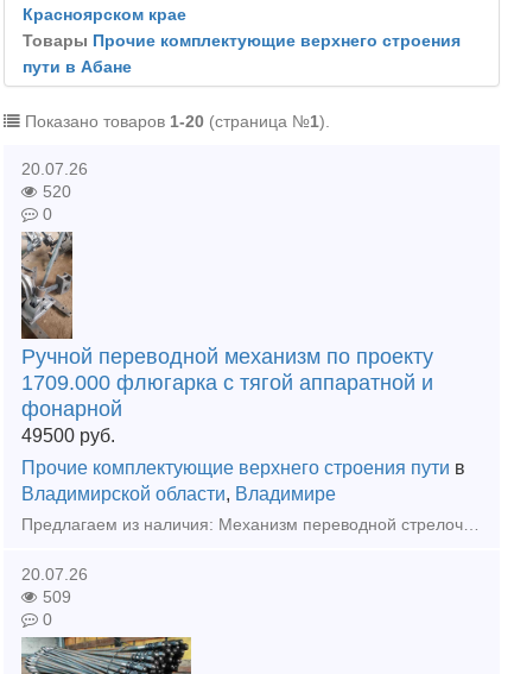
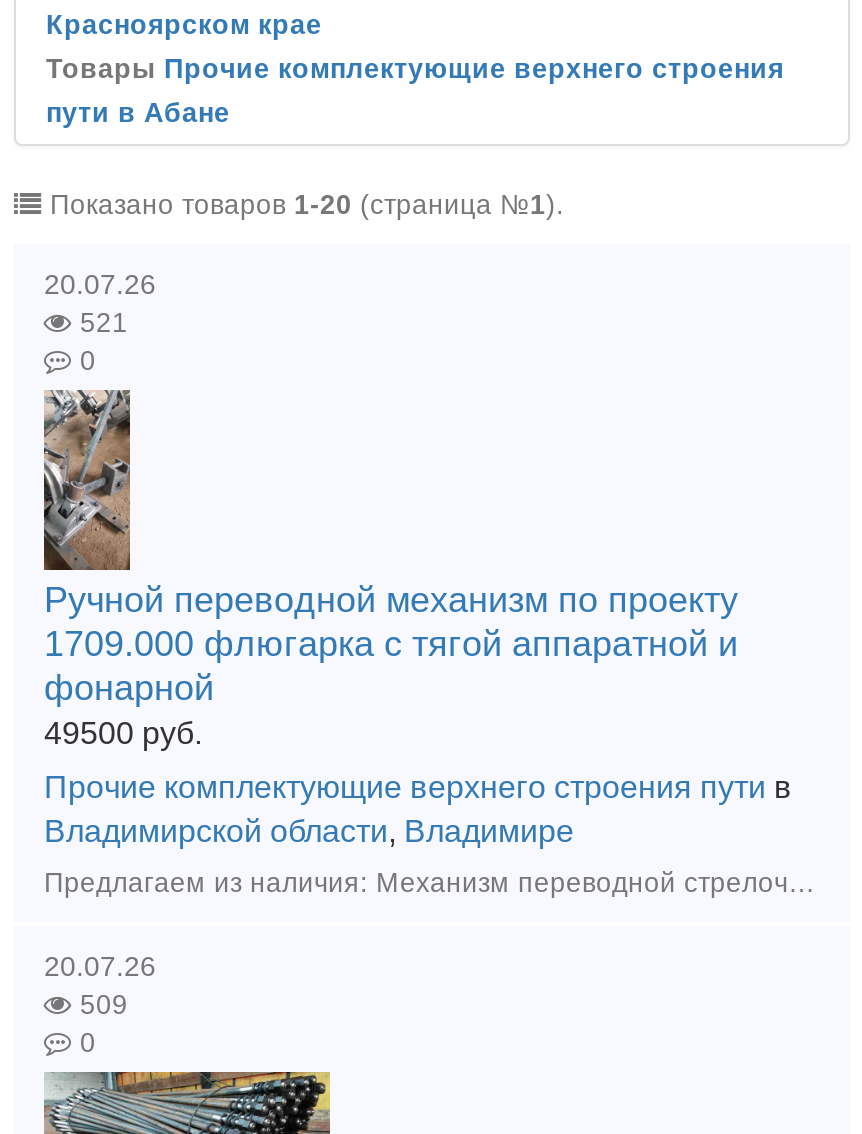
[38,183,71,201] 520 -> [72,308,128,338] 521

